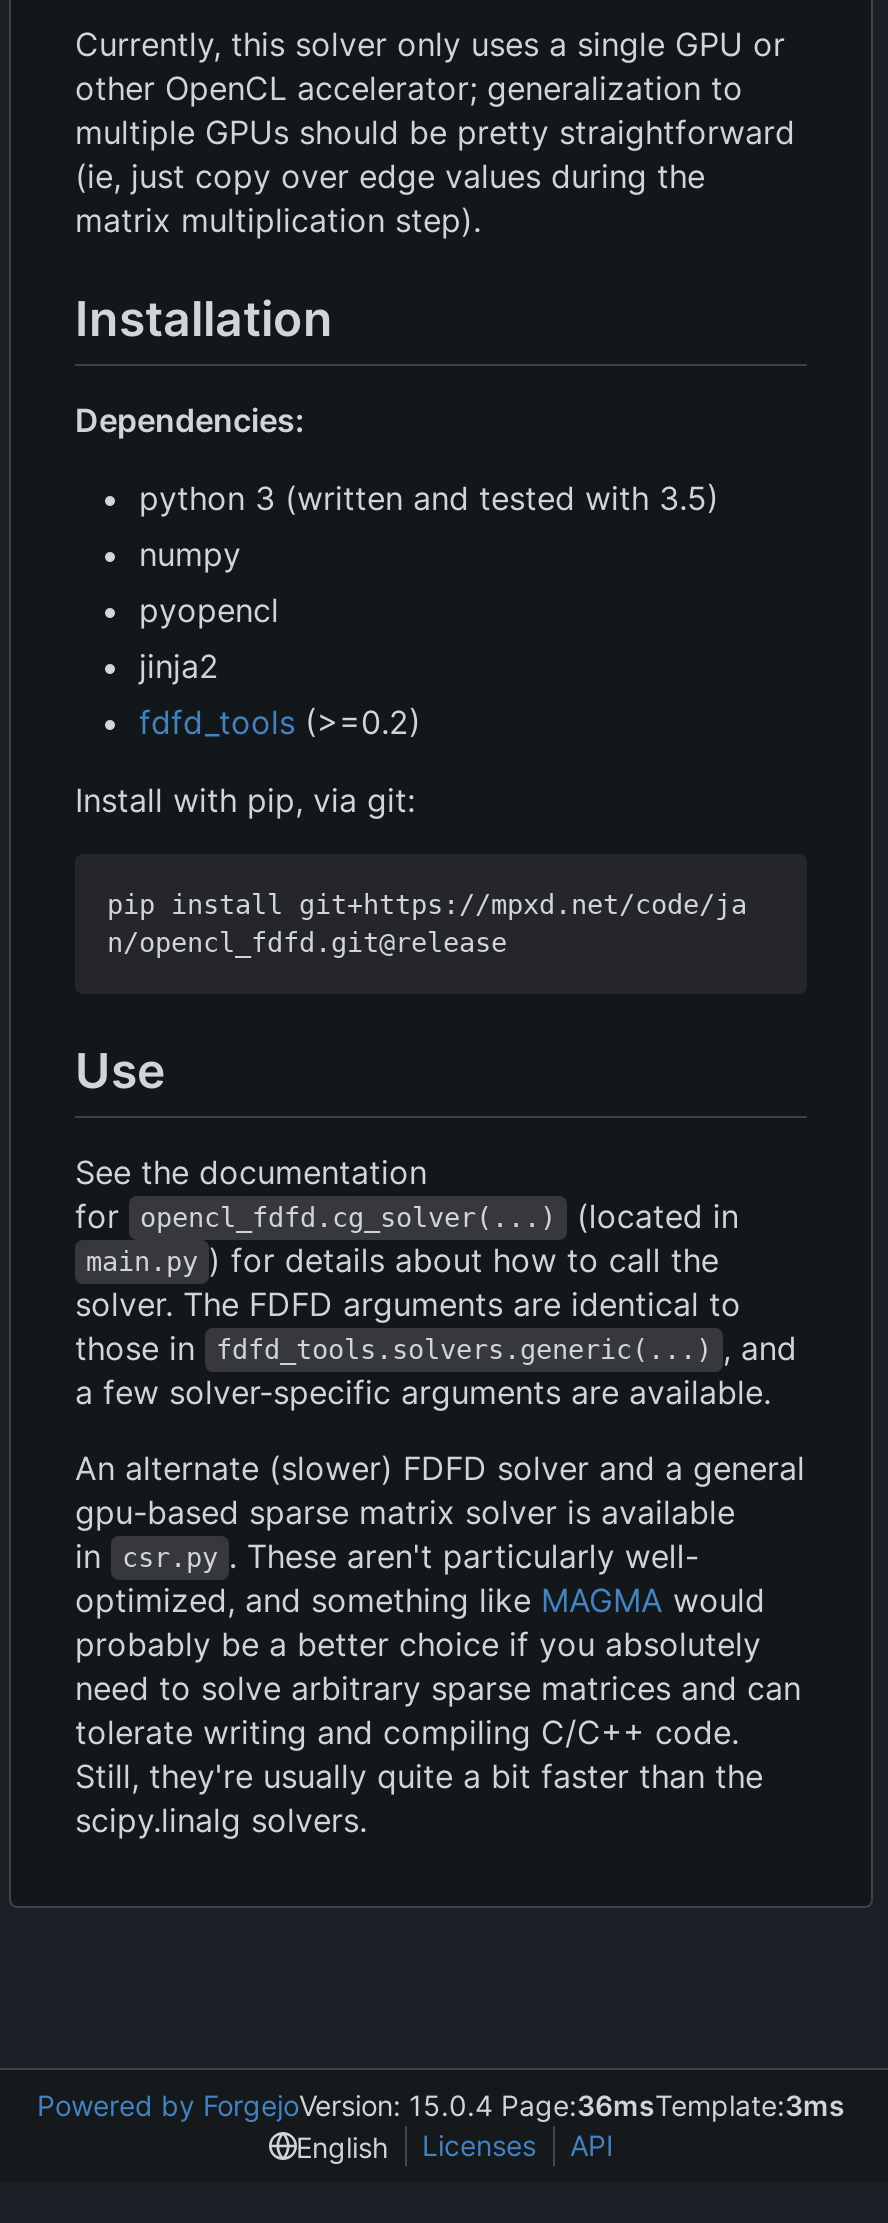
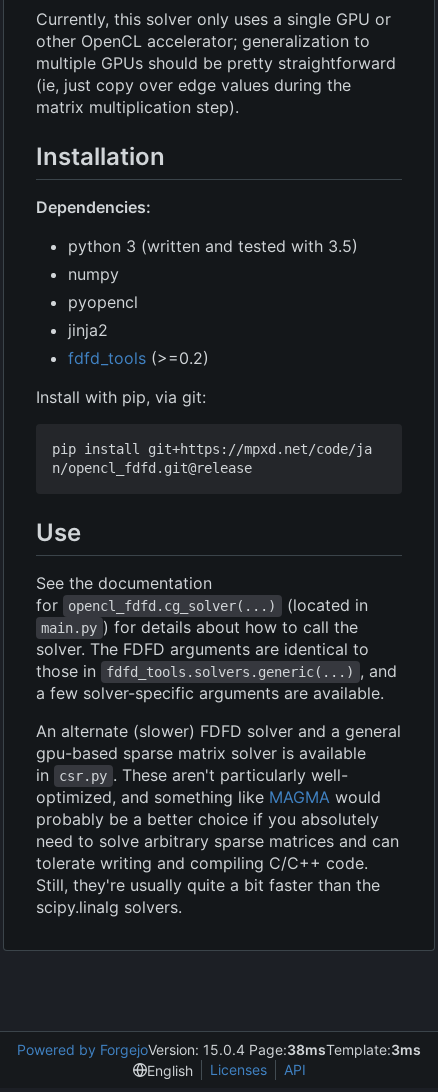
[37,2088,845,2122] Powered by ForgejoVersion: 15.0.4 Page:36msTemplate:3ms -> [17,1041,421,1058] Powered by ForgejoVersion: 15.0.4 Page:38msTemplate:3ms

